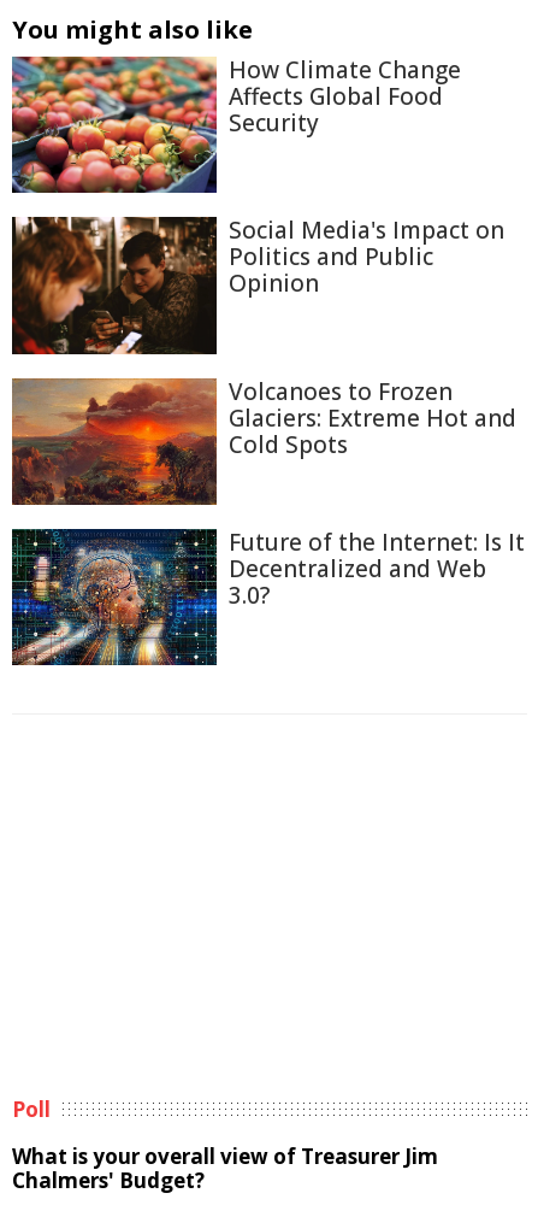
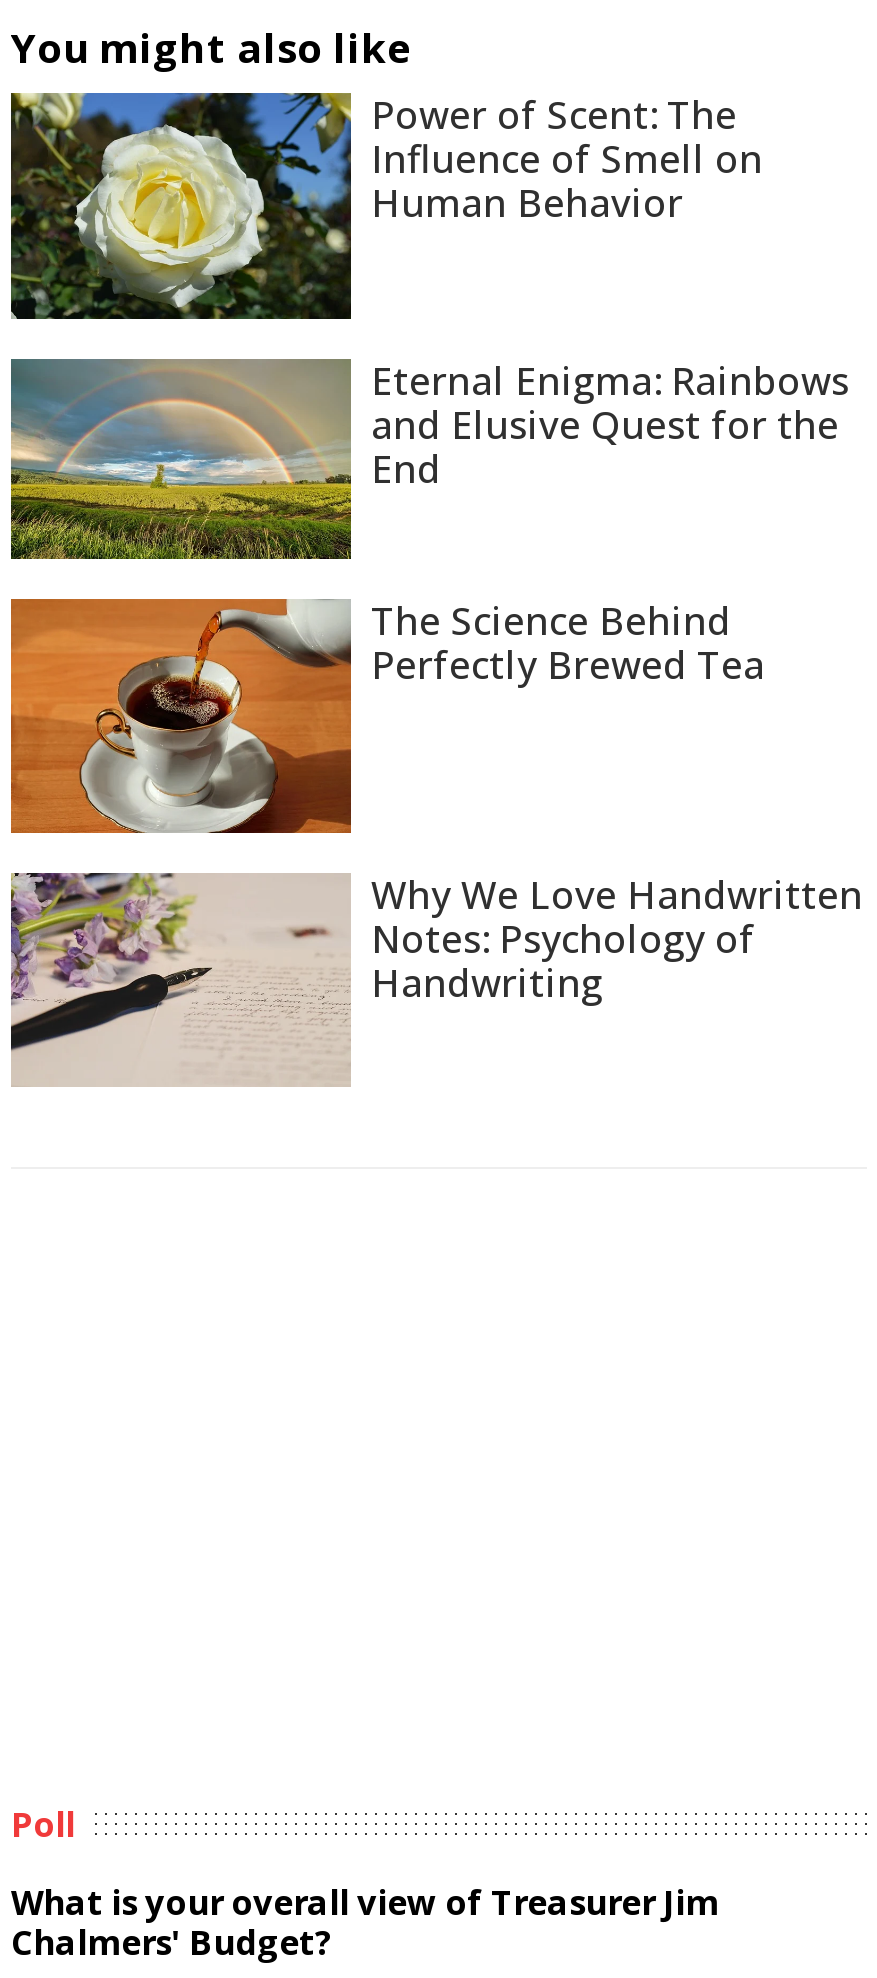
[11,54,461,194] [image] | How Climate Change | Affects Global Food | Security -> [9,89,763,321] [image] | Power of Scent: The | Influence of Smell on | Human Behavior
[11,215,504,355] [image] | Social Media's Impact on | Politics and Public | Opinion -> [9,355,849,571] [image] | Eternal Enigma: Rainbows | and Elusive Quest for the | End
[11,371,516,506] [image] | Volcanoes to Frozen | Glaciers: Extreme Hot and | Cold Spots -> [9,595,765,835] [image] | The Science Behind | Perfectly Brewed Tea
[11,526,525,666] [image] | Future of the Internet: Is It | Decentralized and Web | 3.0? -> [9,870,863,1087] [image] | Why We Love Handwritten | Notes: Psychology of | Handwriting

